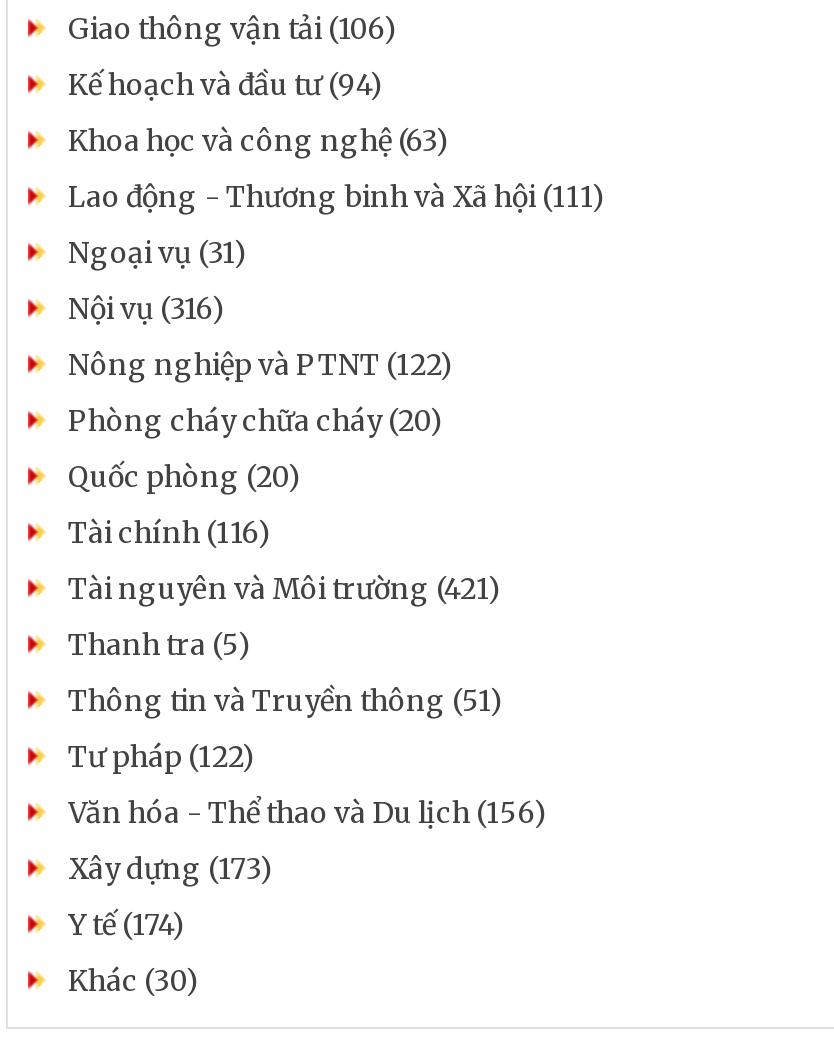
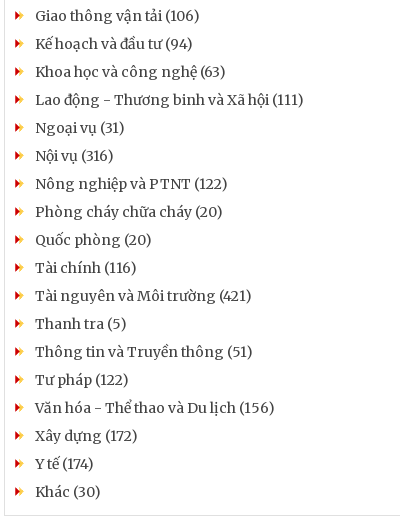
[68,850,274,886] Xây dựng (173) -> [35,427,138,445] Xây dựng (172)

